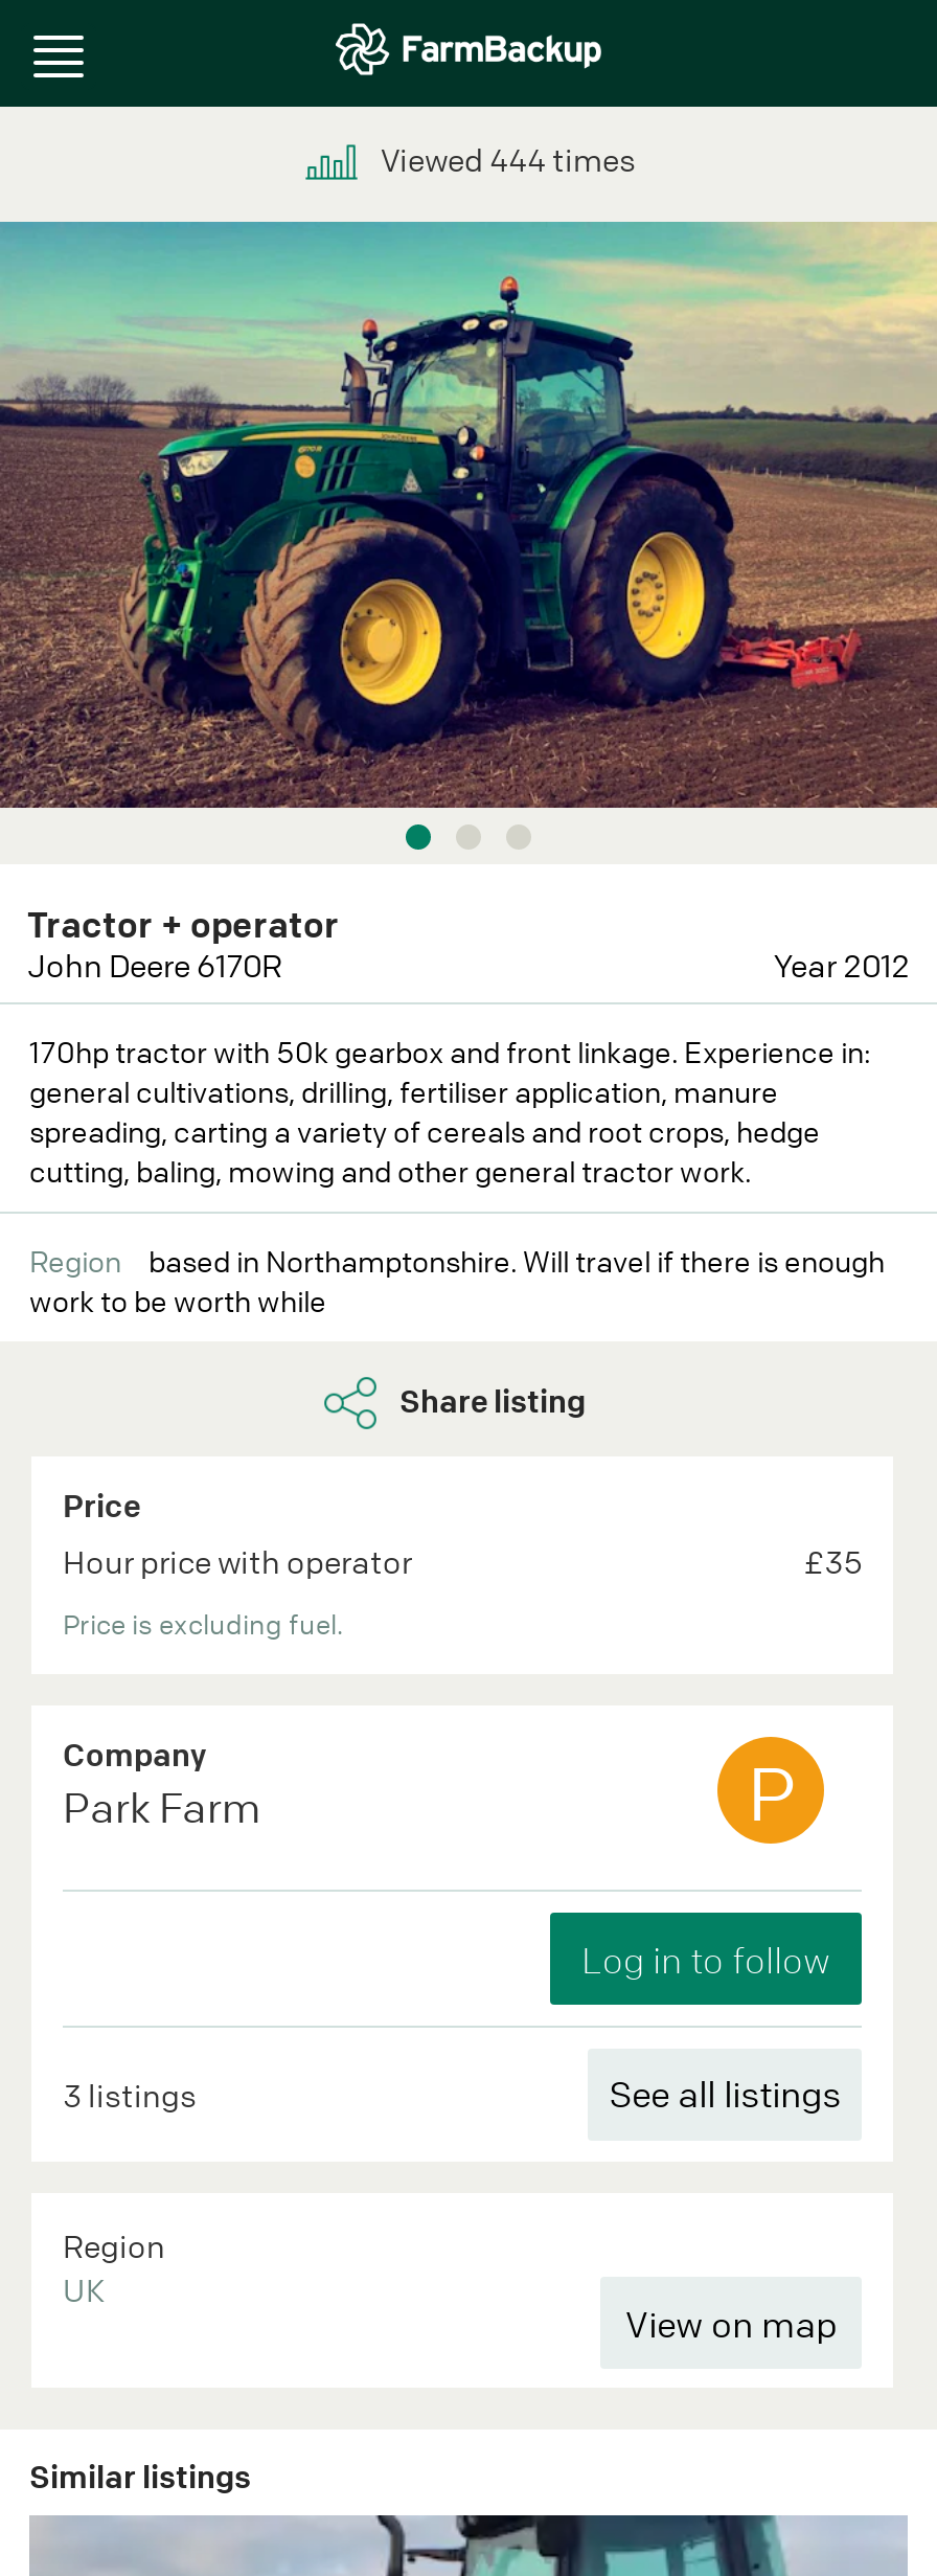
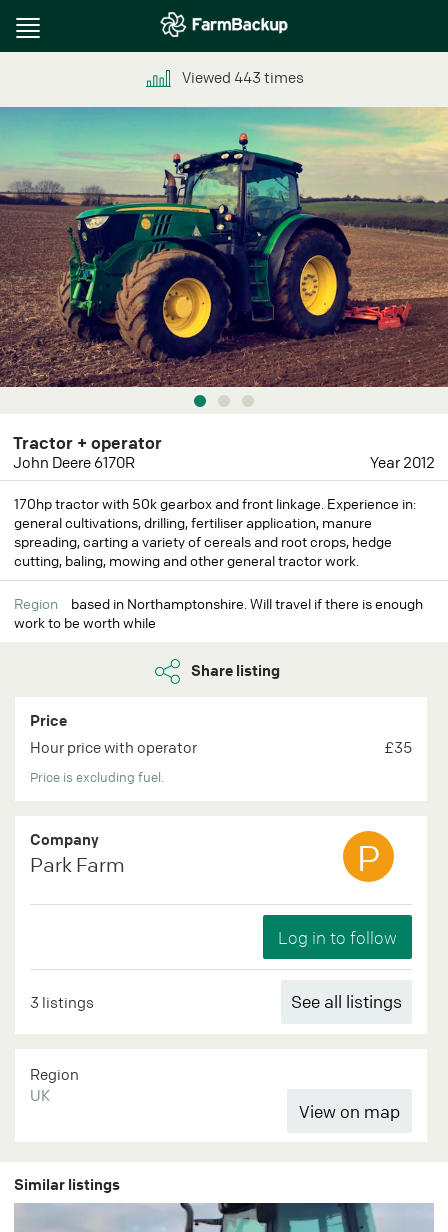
[374,138,636,180] Viewed 444 times -> [179,67,304,87] Viewed 443 times

